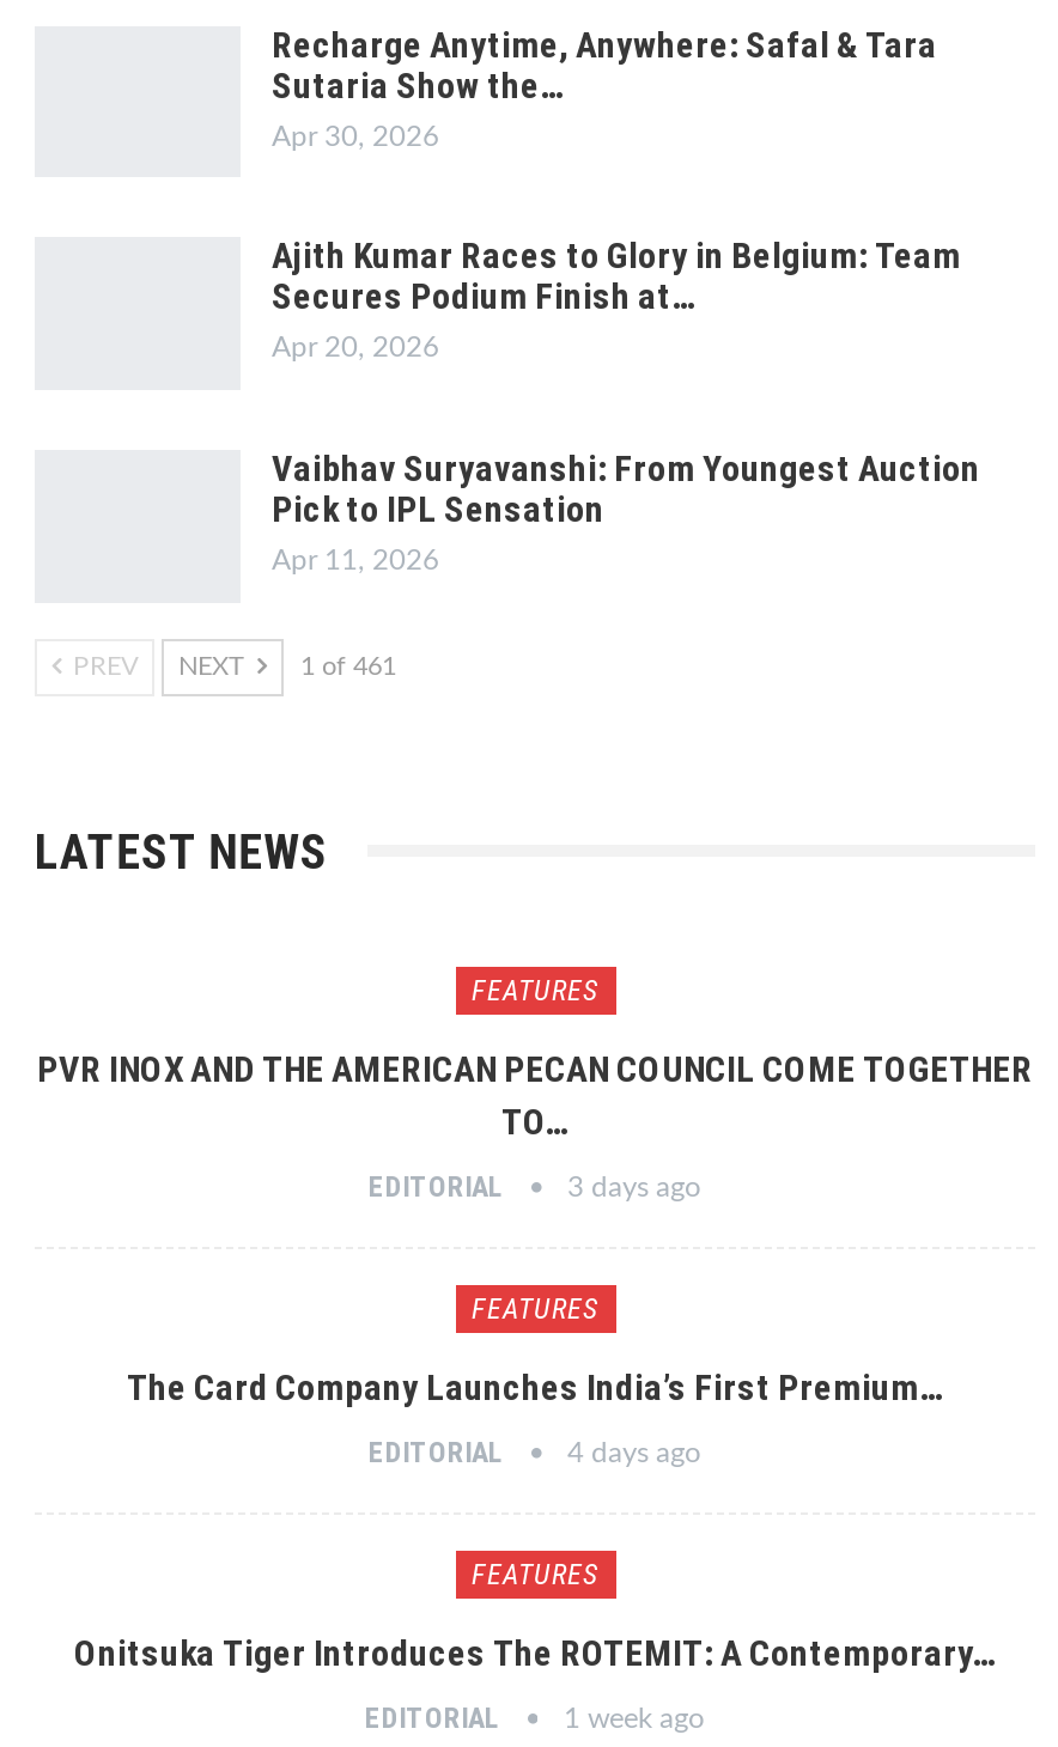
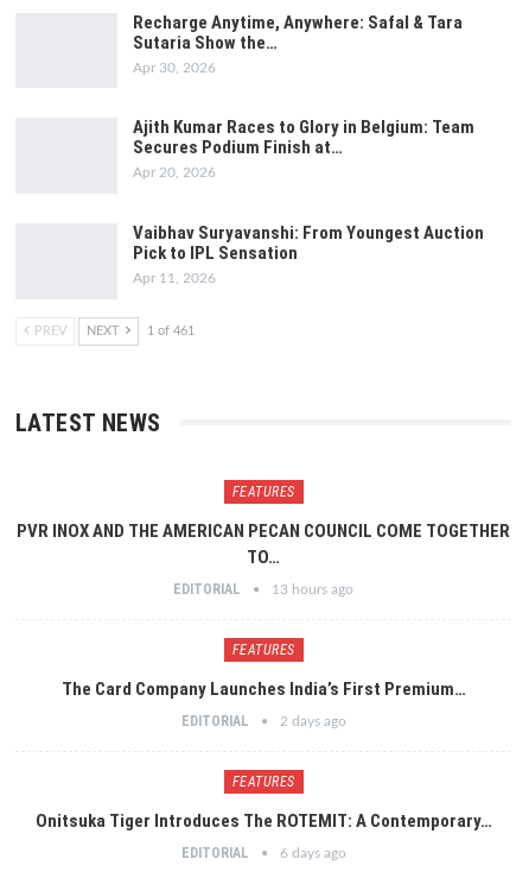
[369,1171,701,1205] EDITORIAL 3 days ago -> [173,581,353,598] EDITORIAL 13 hours ago
[369,1437,701,1470] EDITORIAL 4 days ago -> [181,713,346,730] EDITORIAL 2 days ago
[365,1702,705,1736] EDITORIAL 1 week ago -> [181,845,346,862] EDITORIAL 6 days ago

